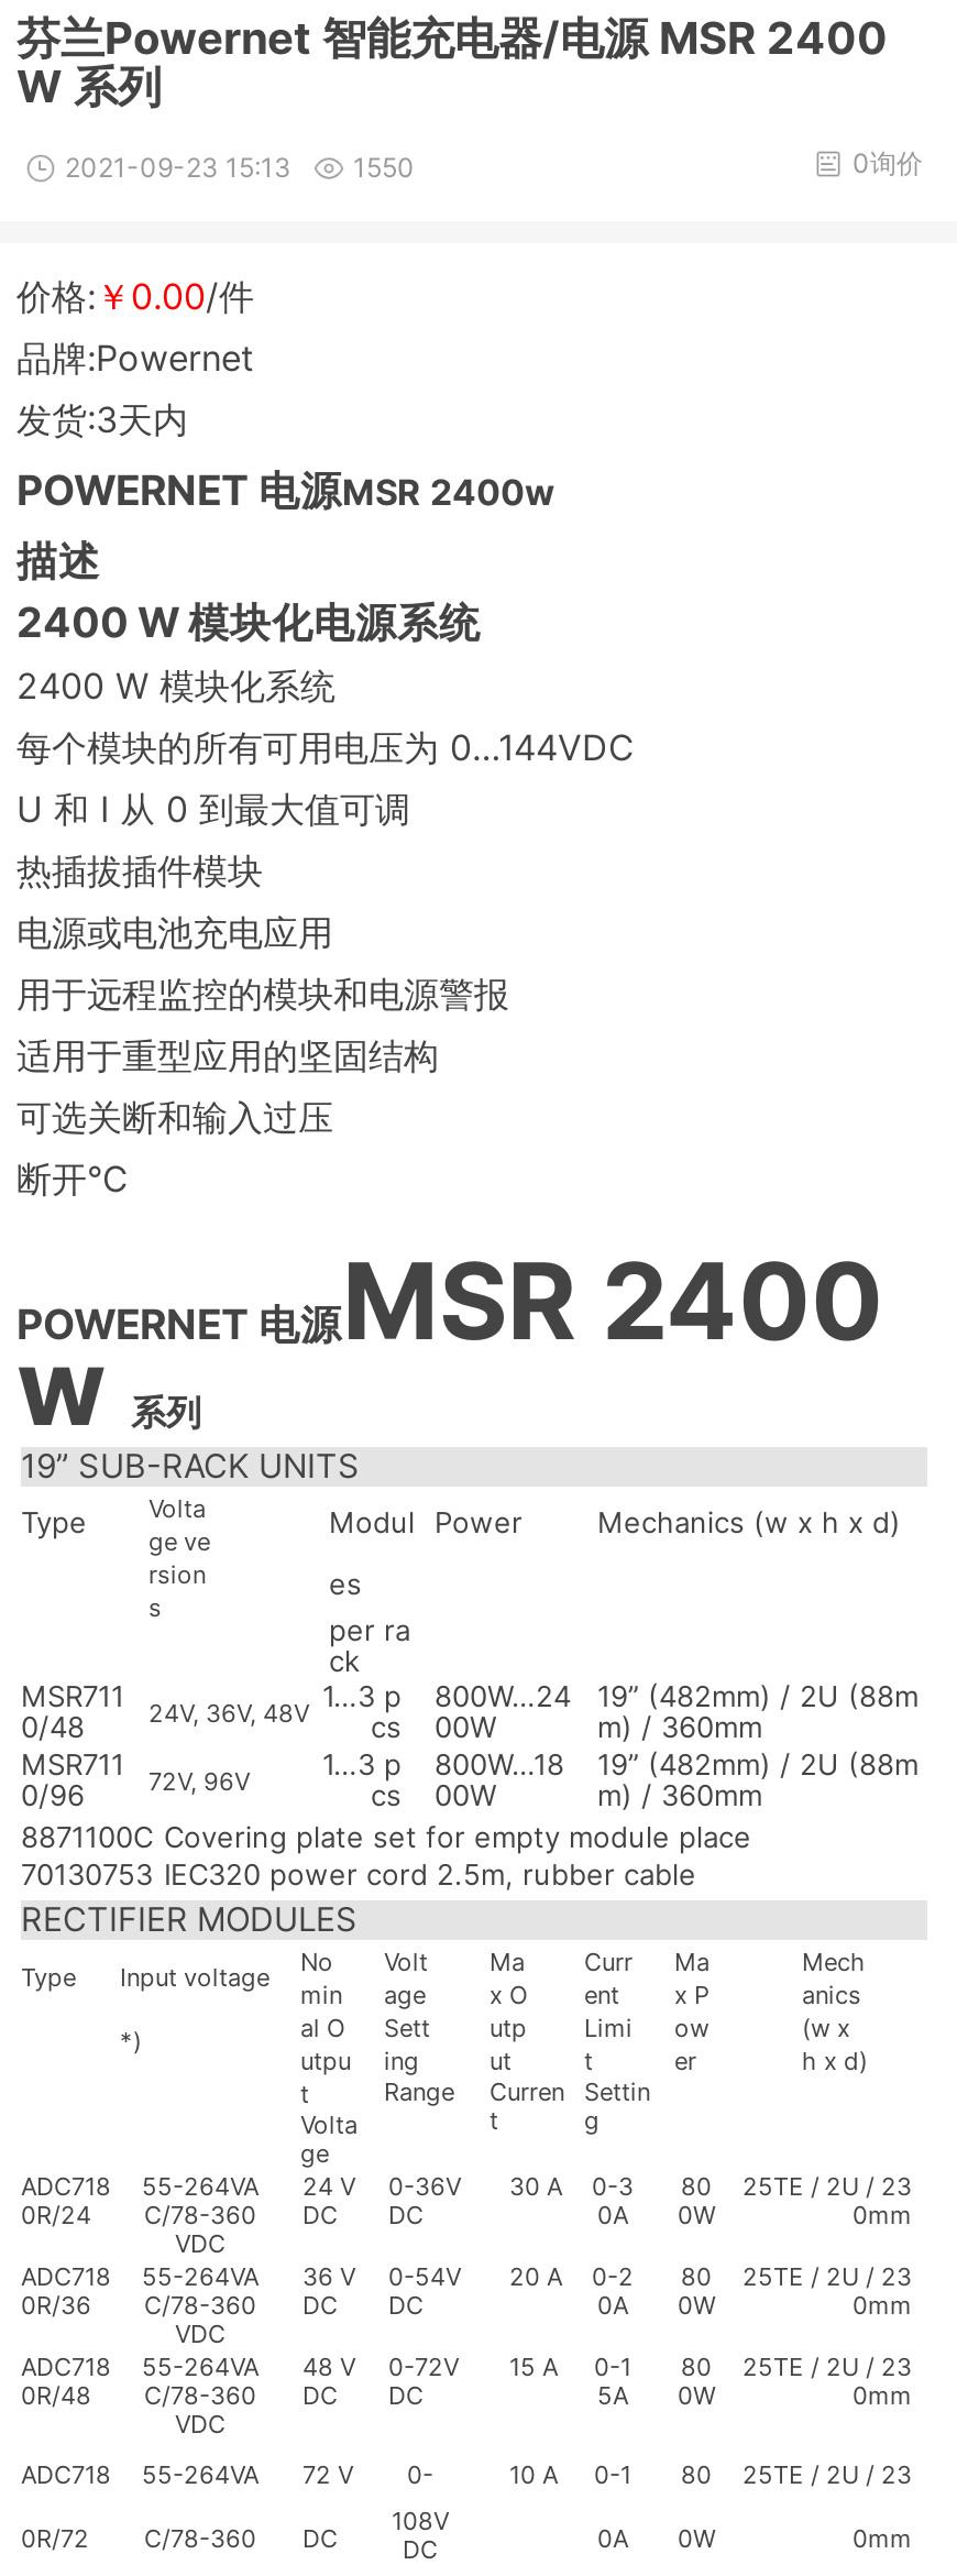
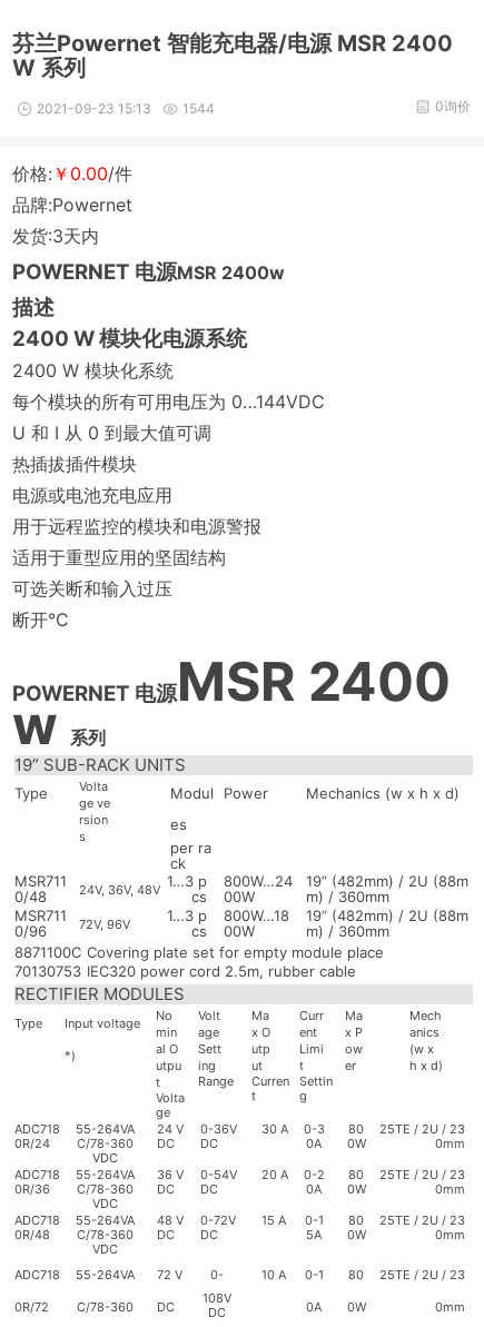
[65,151,415,184] 2021-09-23 15:13 1550 -> [37,100,215,117] 2021-09-23 15:13 1544

